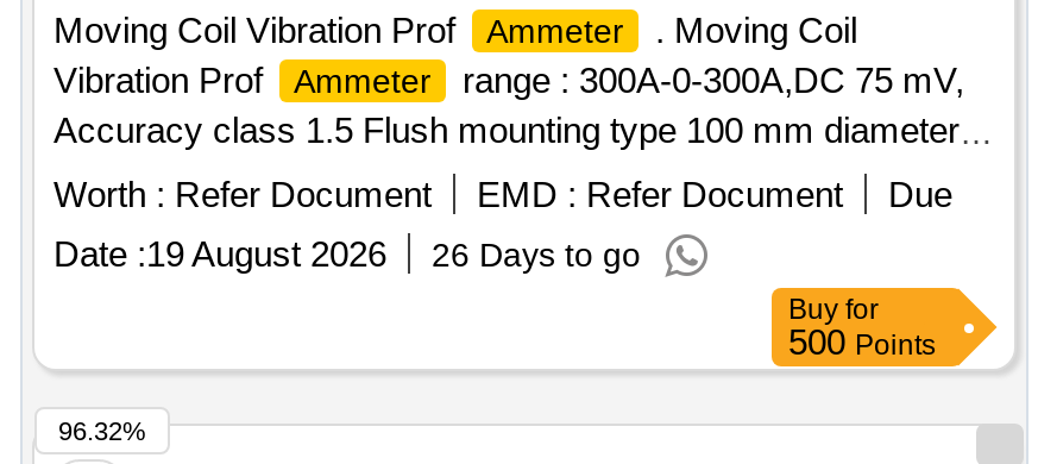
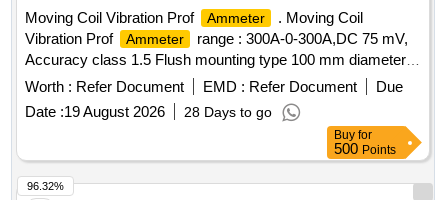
[54,234,641,274] Date : 19 August 2026 26 Days to go -> [25,103,272,120] Date : 19 August 2026 28 Days to go

